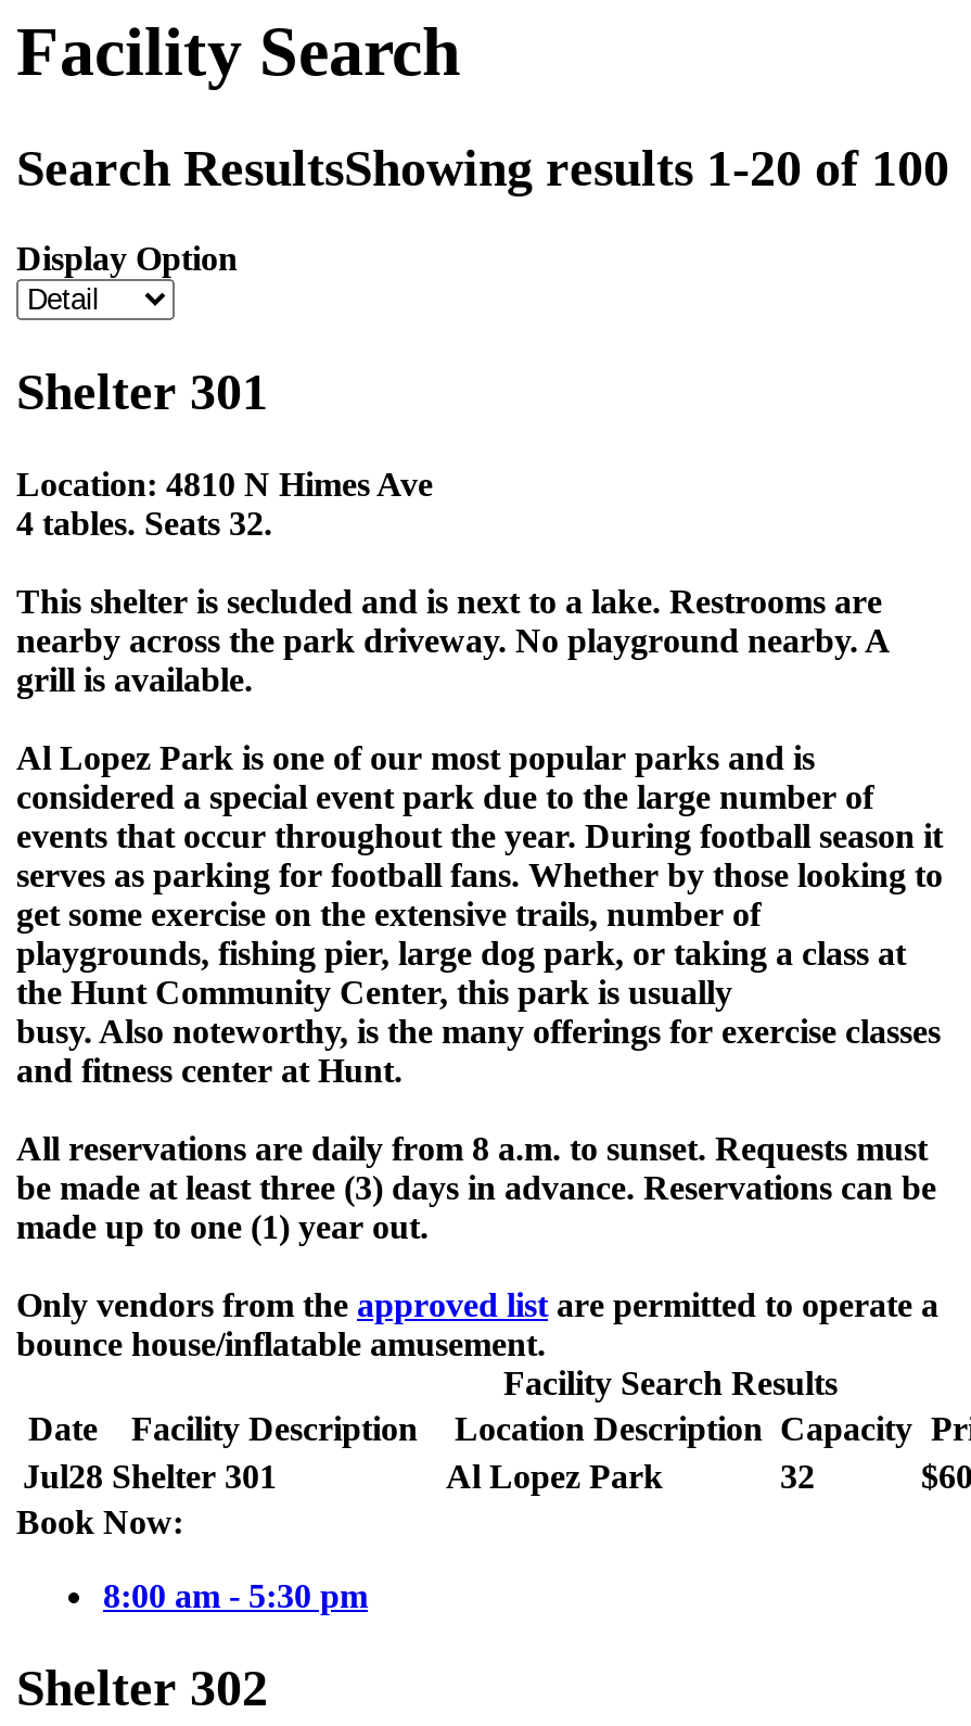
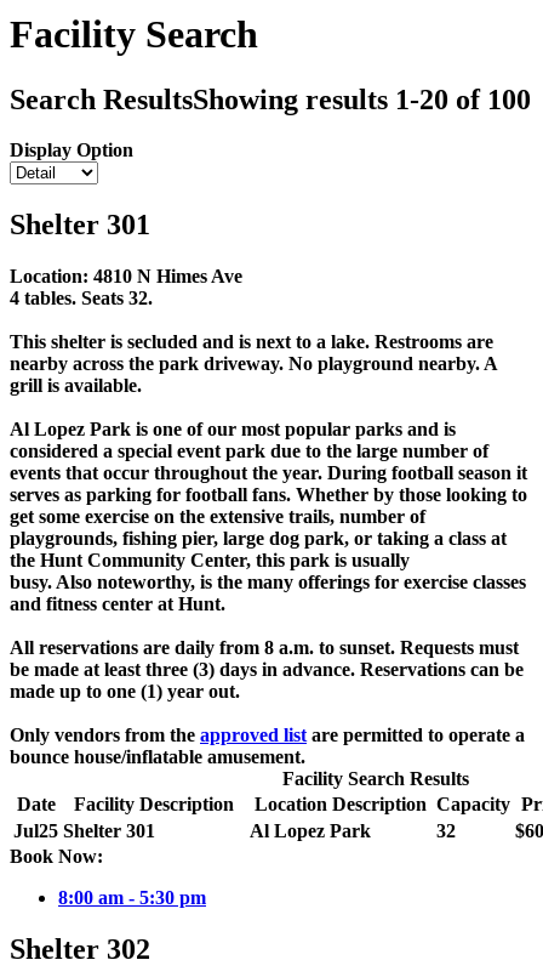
[23,1459,277,1495] Jul28 Shelter 301 -> [13,821,155,841] Jul25 Shelter 301

